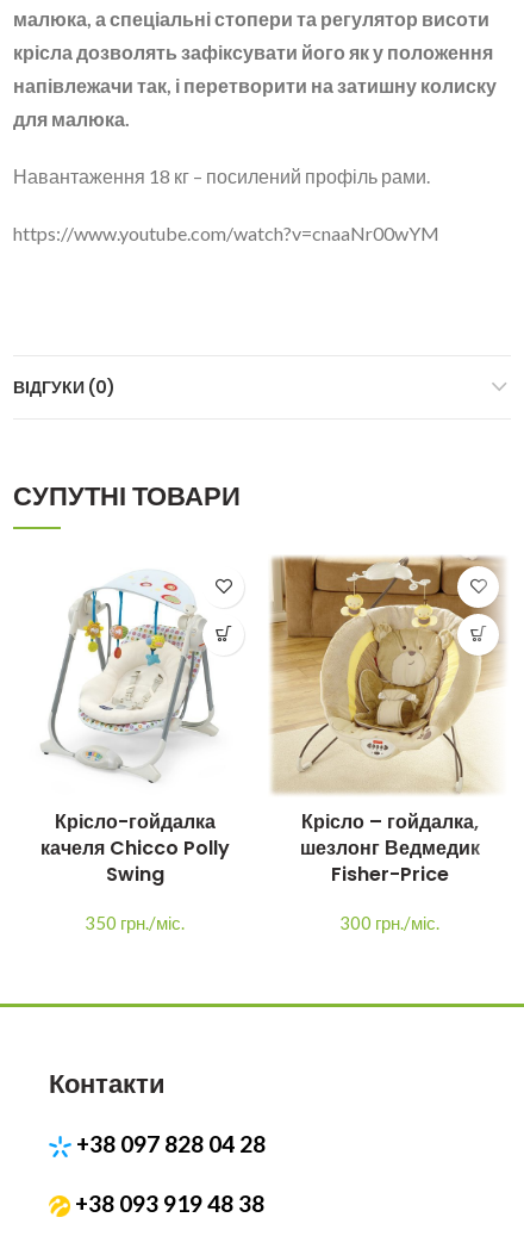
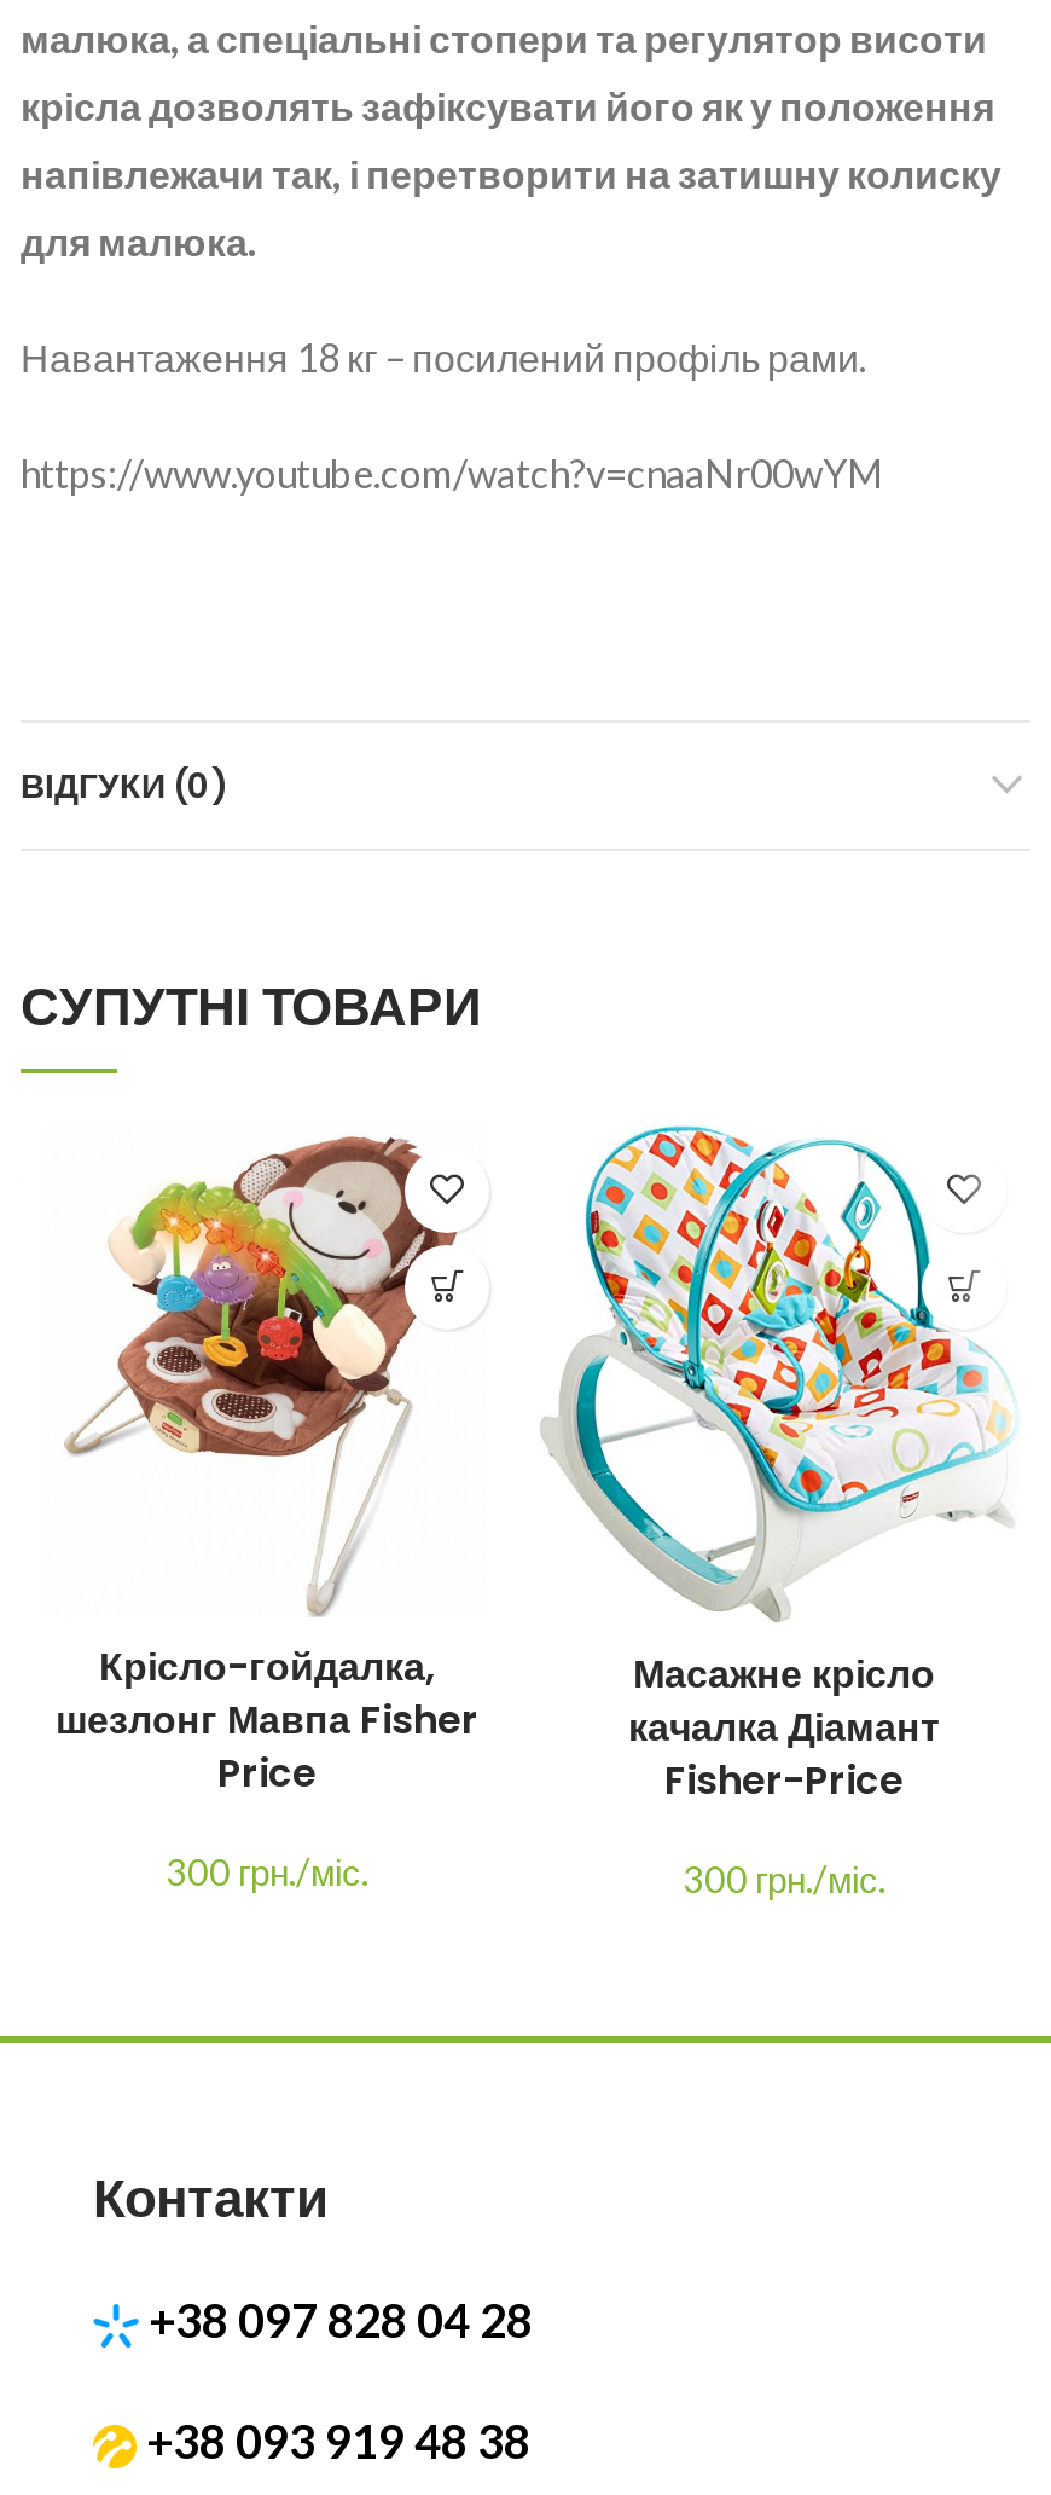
[37,560,229,888] [image] | Крісло-гойдалка | качеля Chicco Polly | Swing -> [56,1134,478,1800] [image] | Крісло-гойдалка, | шезлонг Мавпа Fisher | Price
[269,555,506,861] [image] | Крісло – гойдалка, | шезлонг Ведмедик -> [542,1124,1016,1755] [image] | Масажне крісло | качалка Діамант
[85,911,185,933] 350 грн./міс. -> [166,1849,368,1892] 300 грн./міс.

